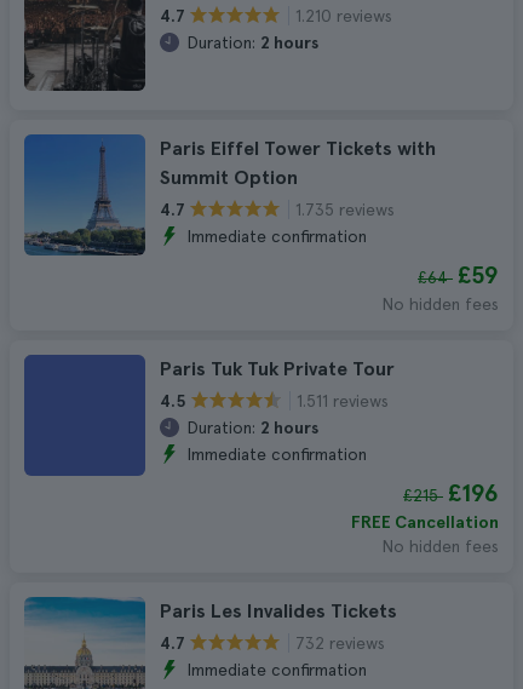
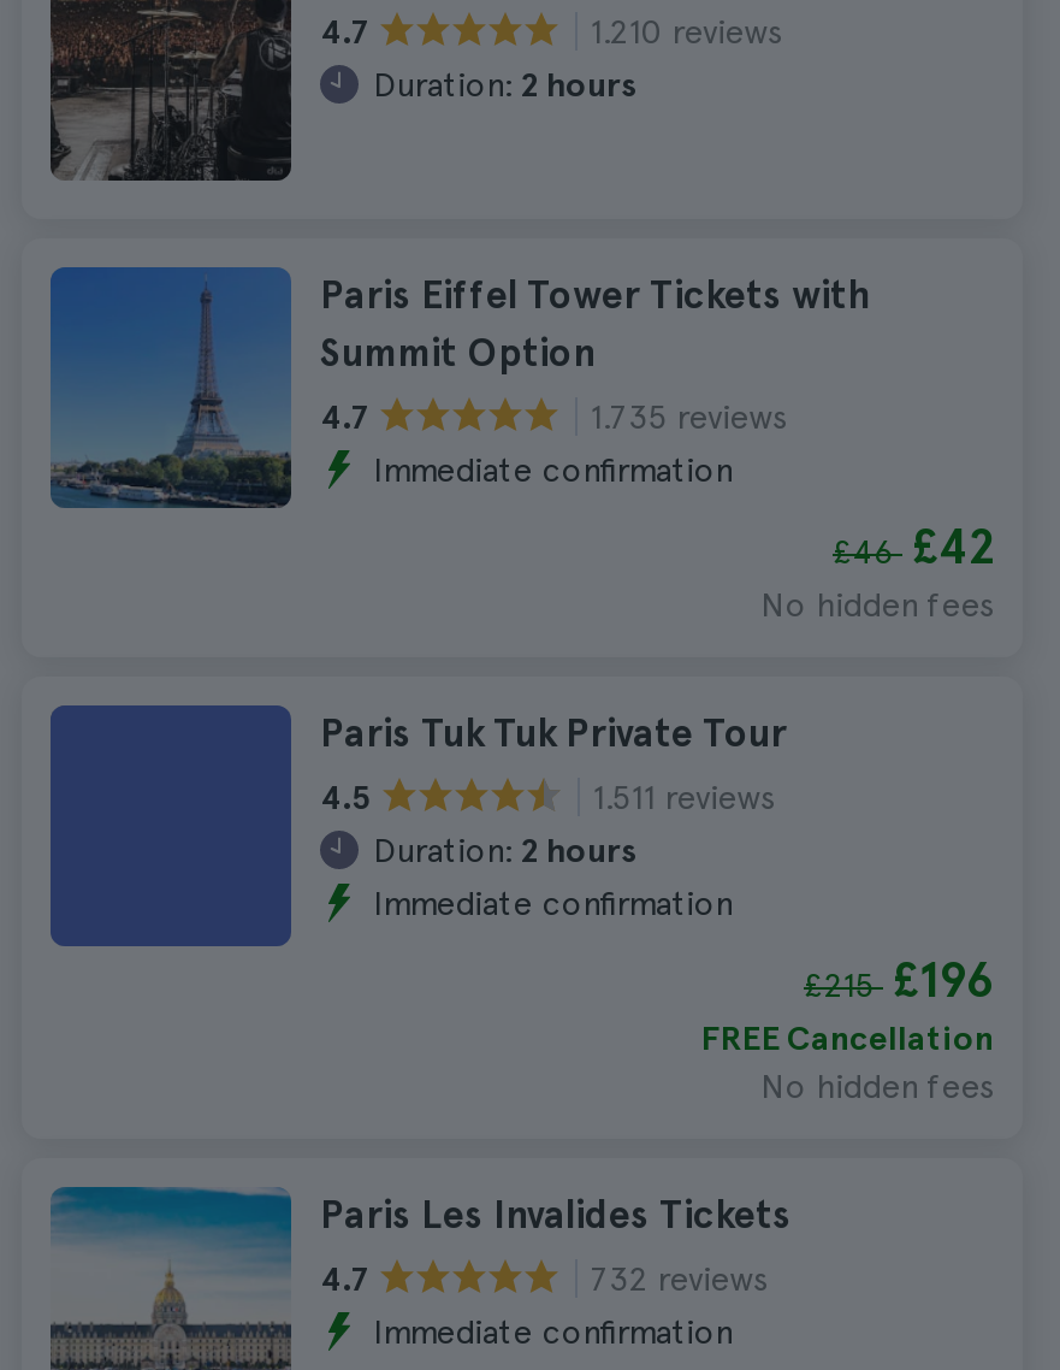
[418,260,499,289] £64 £59 -> [833,518,994,575] £46 £42

